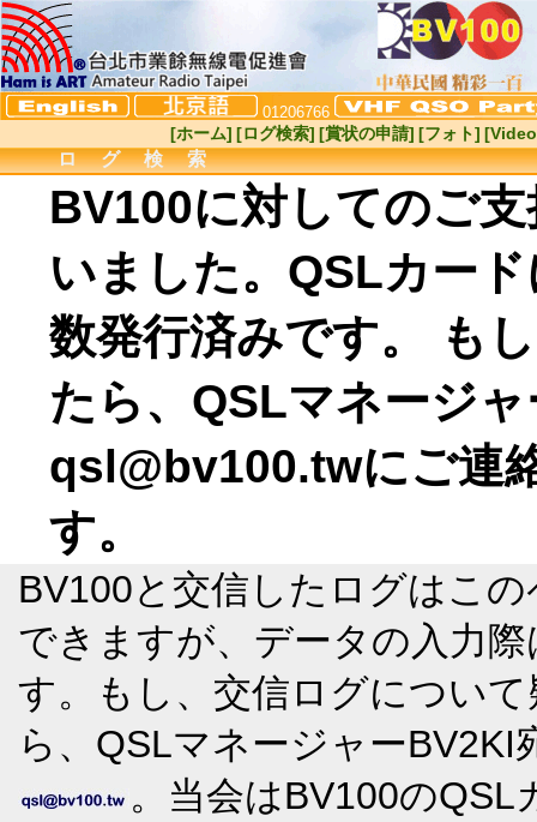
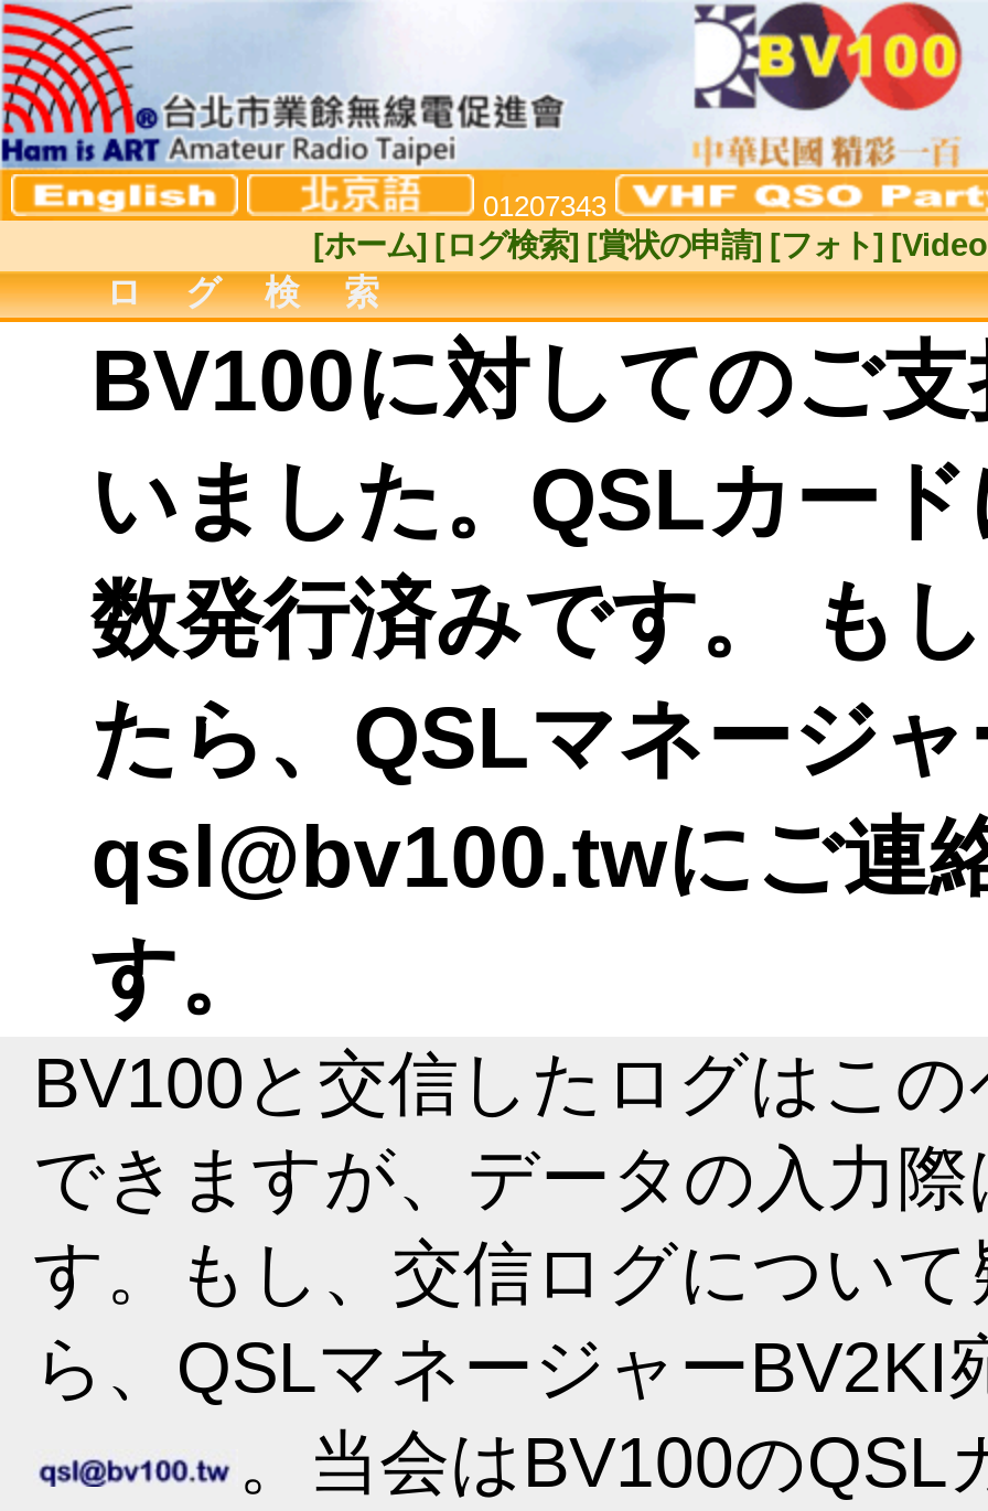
[263,103,330,121] 01206766 -> [483,190,606,223] 01207343

